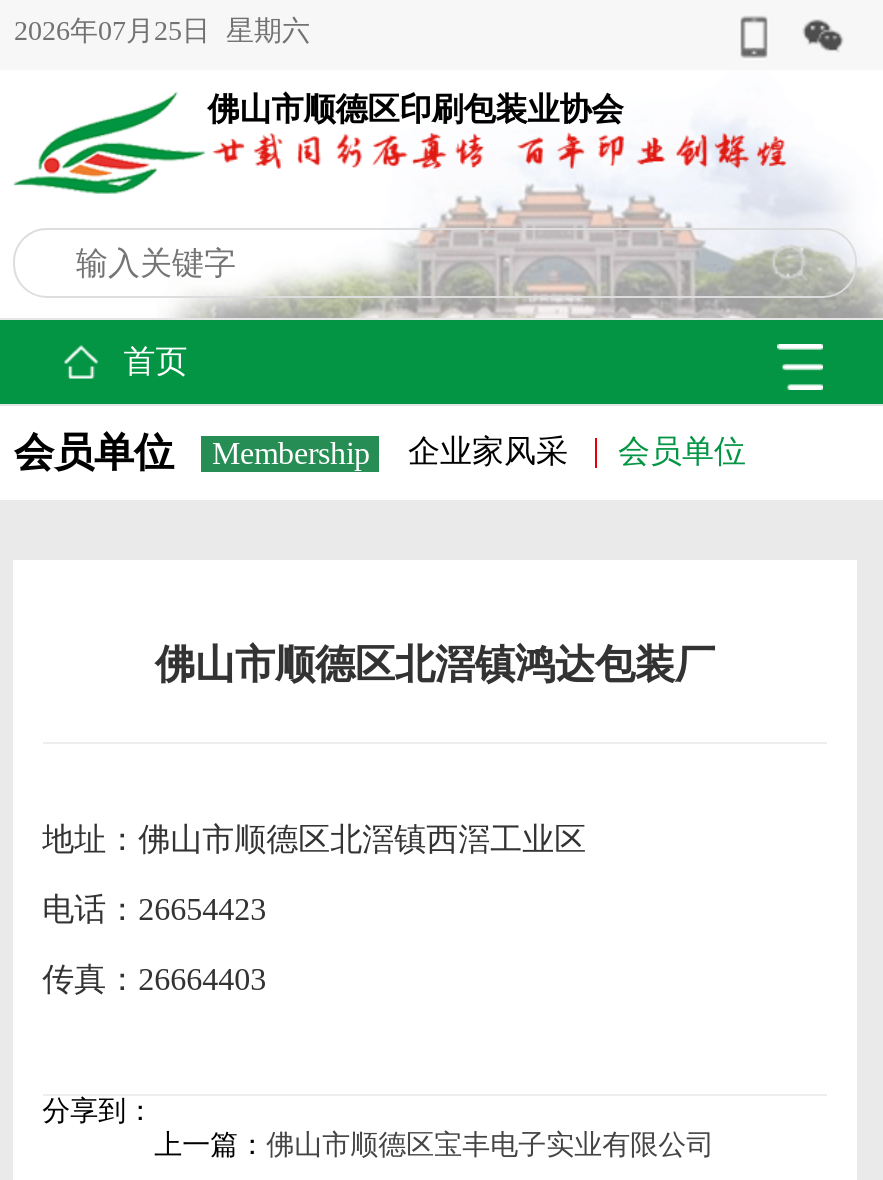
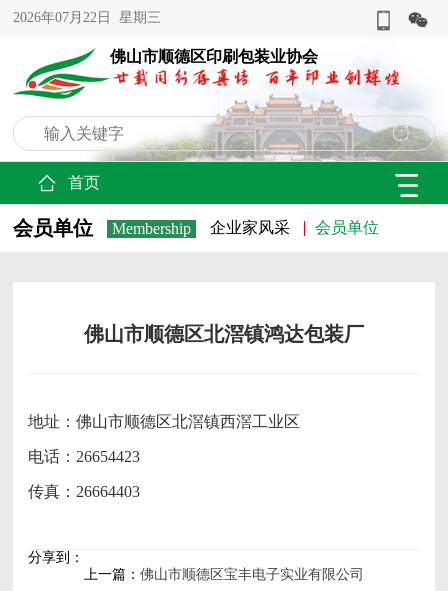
[14,16,310,46] 2026年07月25日 星期六 -> [13,10,161,25] 2026年07月22日 星期三

